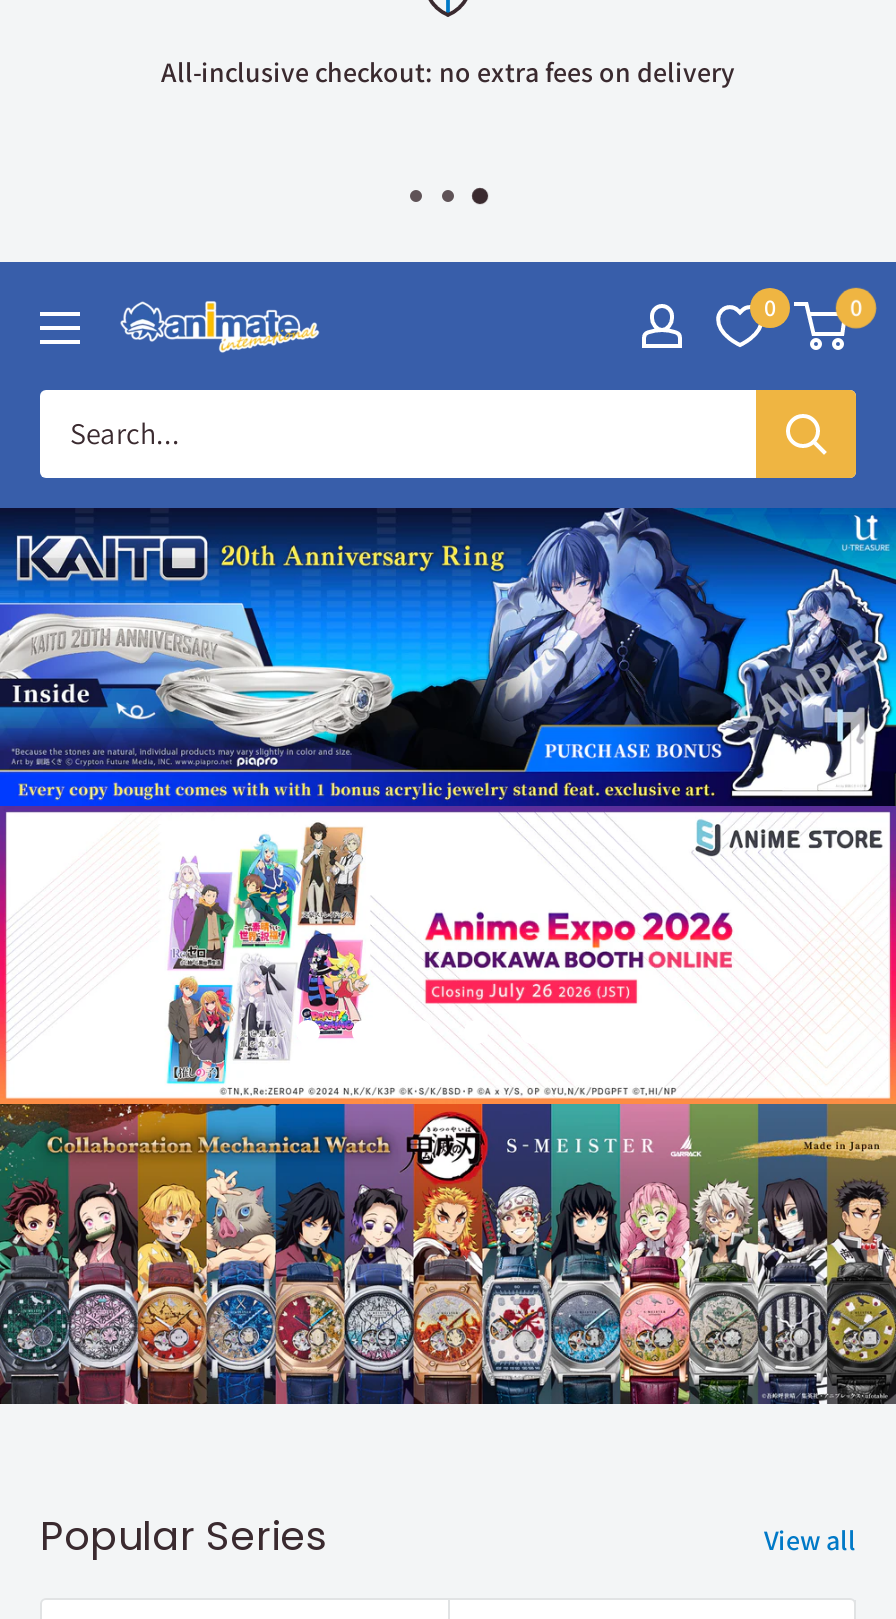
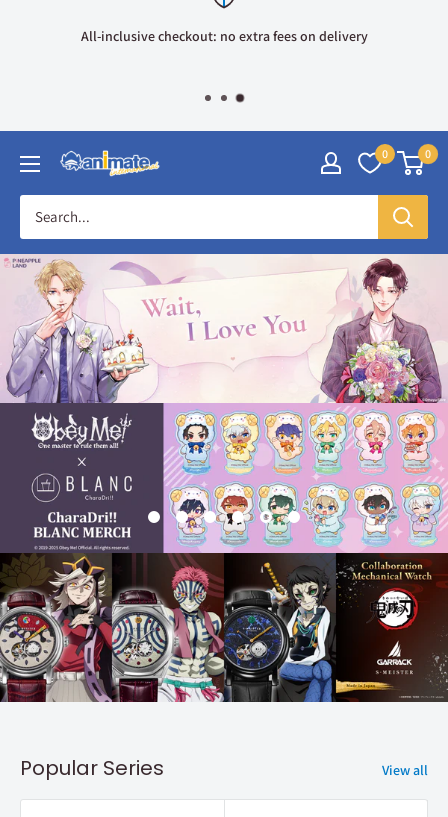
[6,506,890,1408] [image] -> [3,253,445,703] [image]

